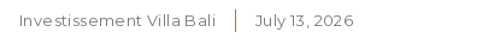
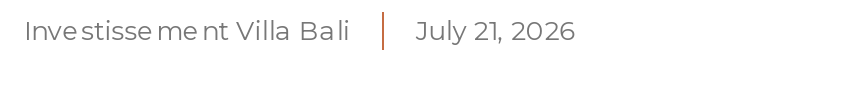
[255,10,353,29] July 13, 2026 -> [416,14,576,46] July 21, 2026

